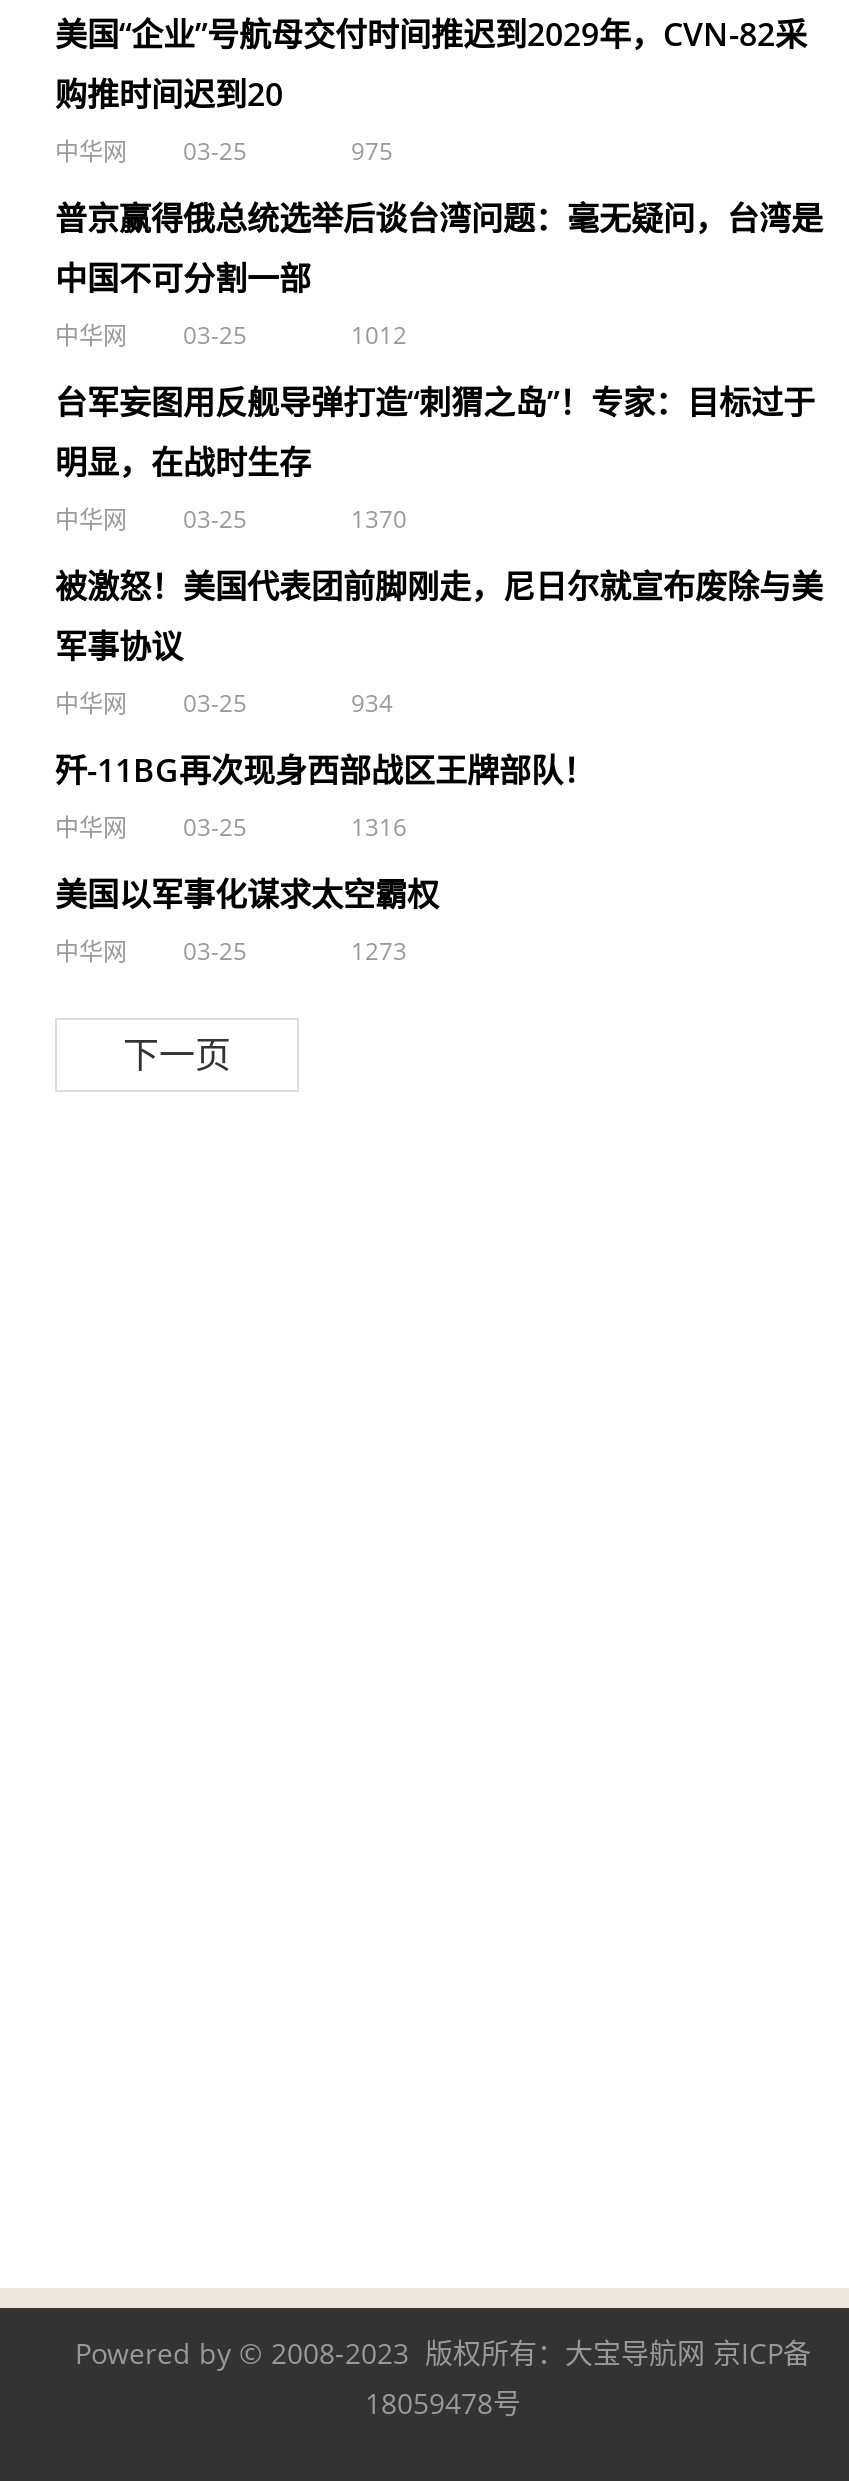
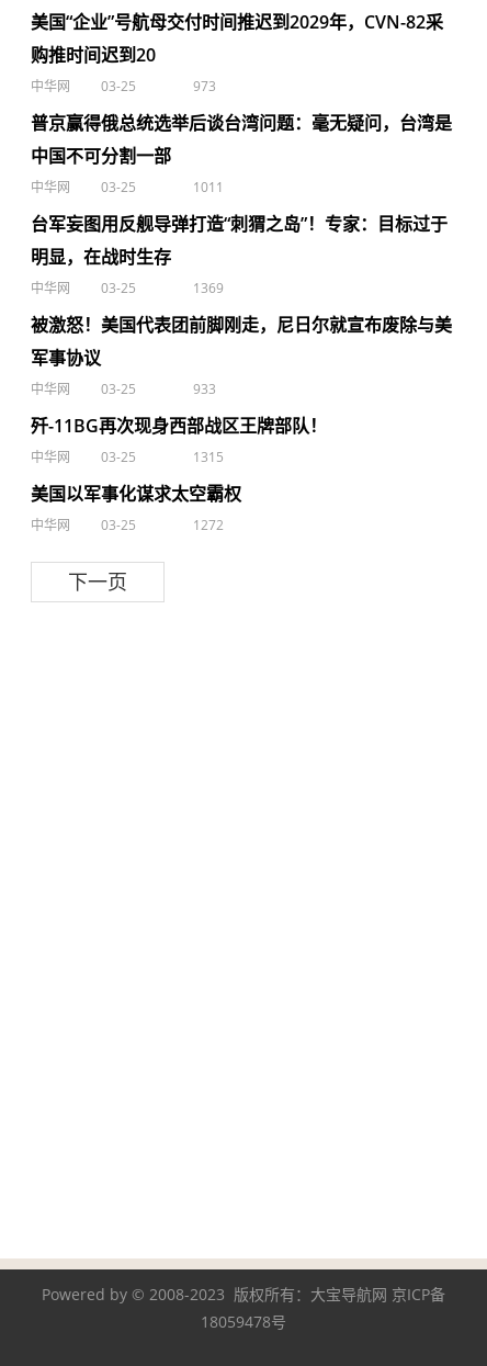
[351,134,393,168] 975 -> [193,77,216,95] 973
[351,318,407,352] 1012 -> [193,178,224,196] 1011
[351,502,407,536] 1370 -> [193,279,224,297] 1369
[351,686,393,720] 934 -> [193,380,216,398] 933
[351,810,407,844] 1316 -> [193,448,224,466] 1315
[351,934,407,968] 1273 -> [193,516,224,534] 1272

